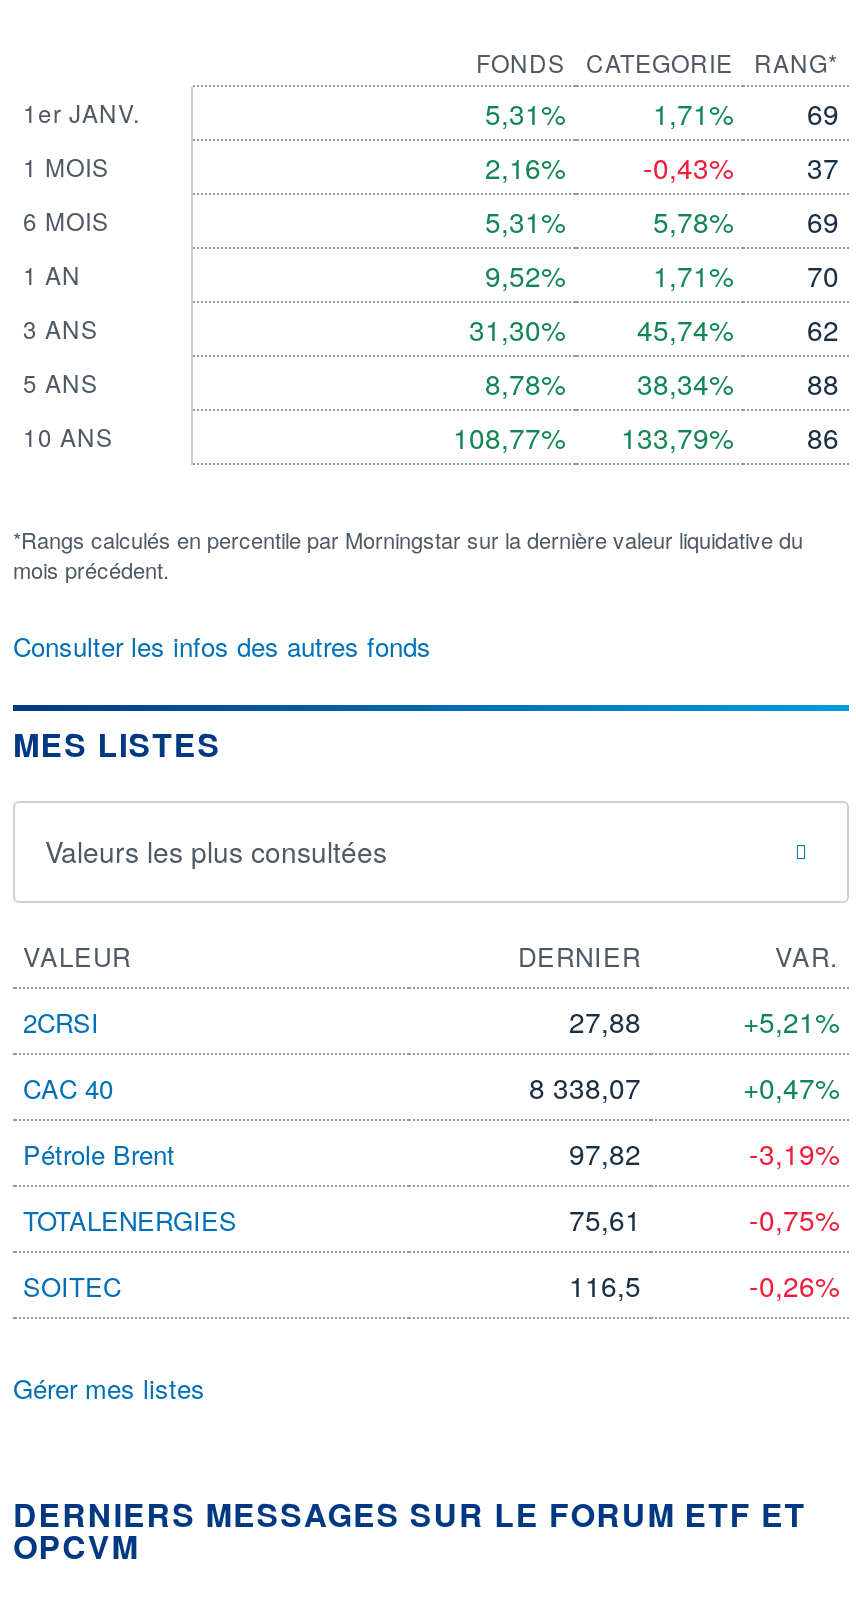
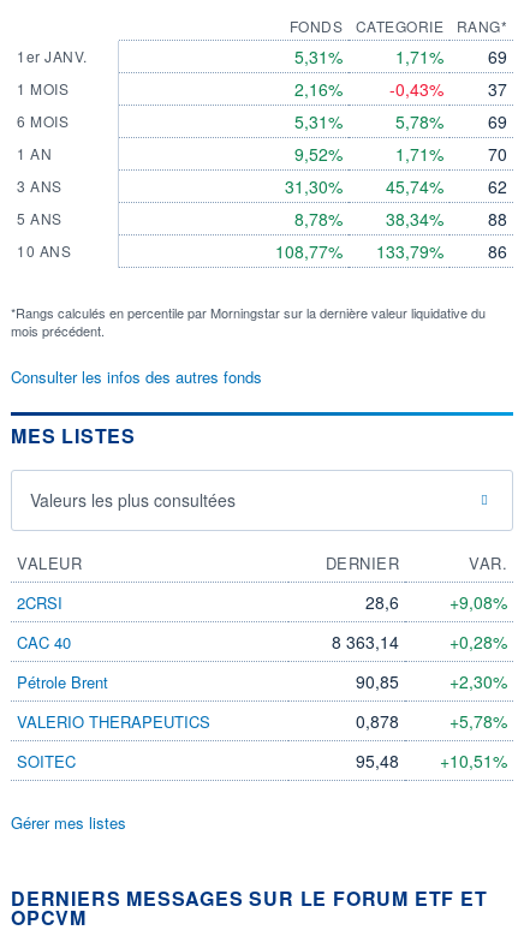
[569,1002,641,1042] 27,88 -> [365,590,399,614] 28,6
[743,1002,839,1042] +5,21% -> [449,590,507,614] +9,08%
[529,1068,641,1108] 8 338,07 -> [332,630,399,654] 8 363,14
[743,1068,839,1108] +0,47% -> [449,630,507,654] +0,28%
[569,1134,839,1174] 97,82 | -3,19% -> [356,670,507,694] 90,85 | +2,30%
[23,1200,839,1240] TOTALENERGIES | 75,61 | -0,75% -> [17,709,507,733] VALERIO THERAPEUTICS | 0,878 | +5,78%
[569,1266,641,1306] 116,5 -> [356,749,399,773] 95,48
[749,1266,839,1306] -0,26% -> [440,749,507,773] +10,51%

